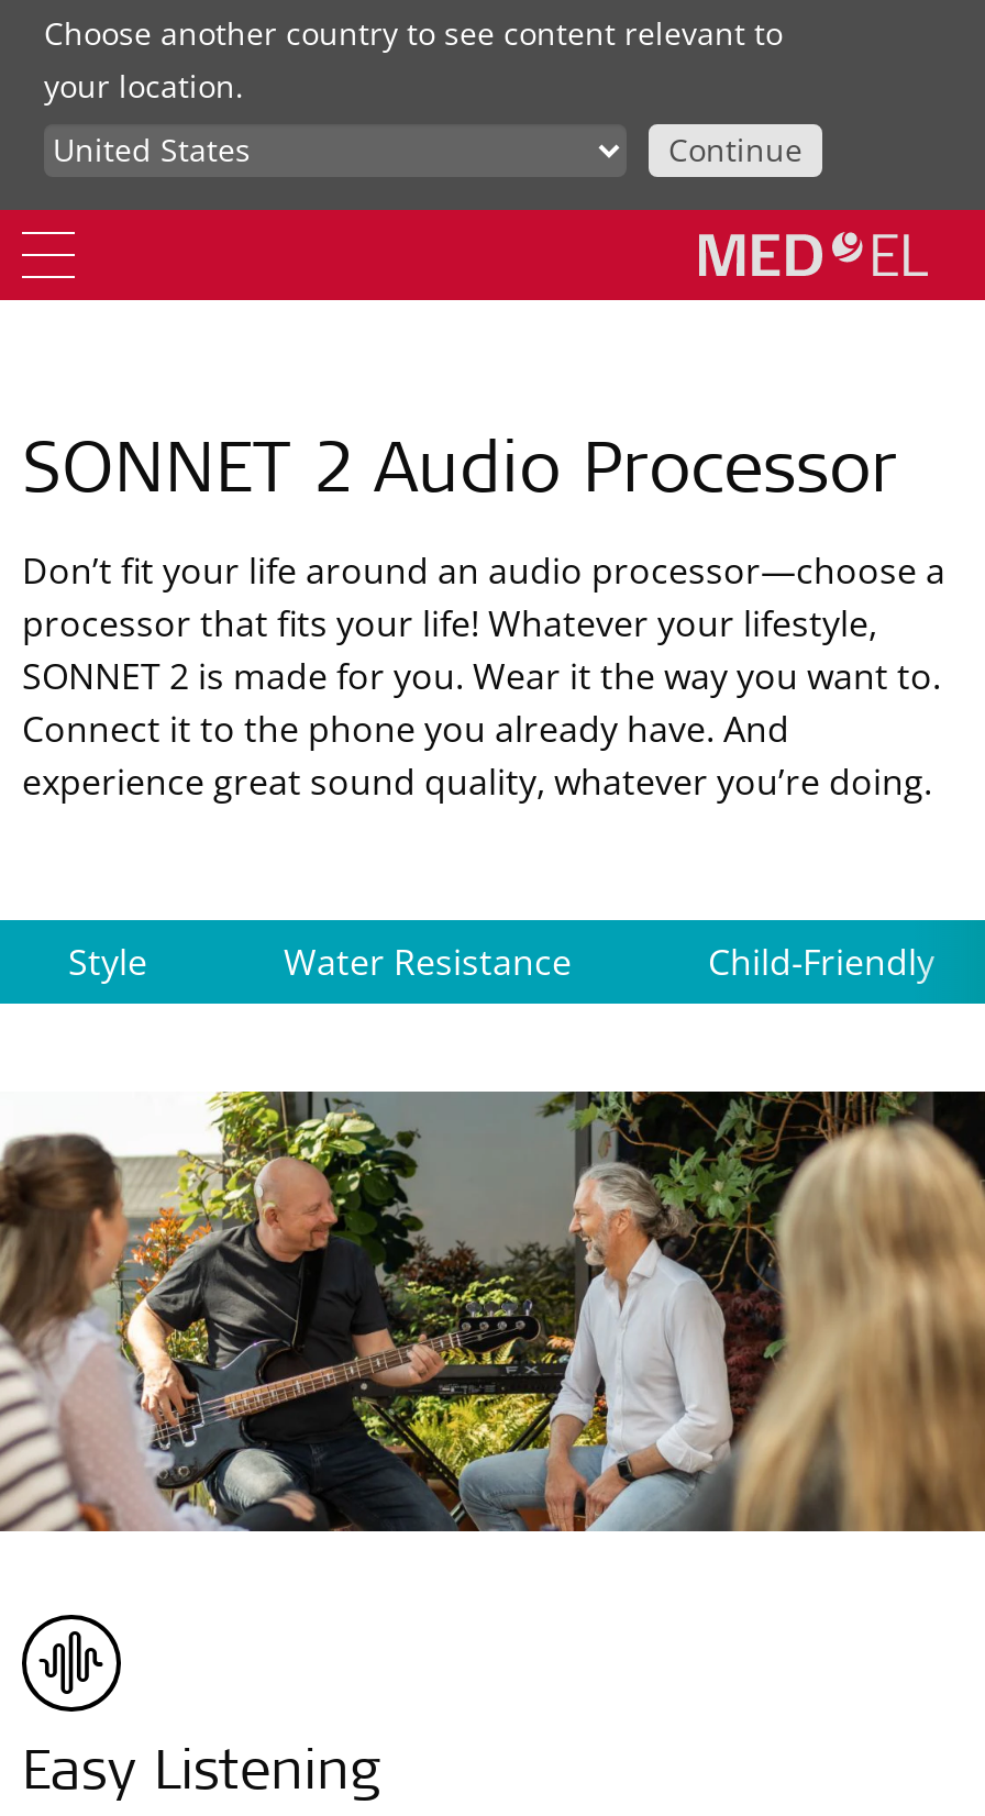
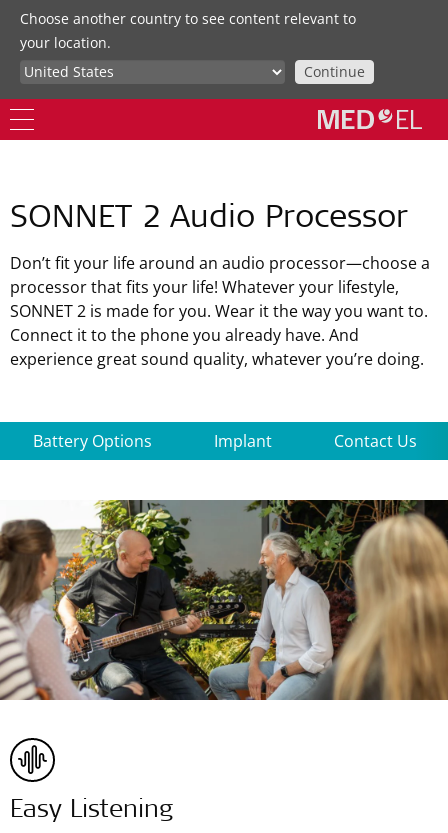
[68,938,934,986] Style | Water Resistance | Child-Friendly -> [33,430,417,452] Battery Options | Implant | Contact Us

